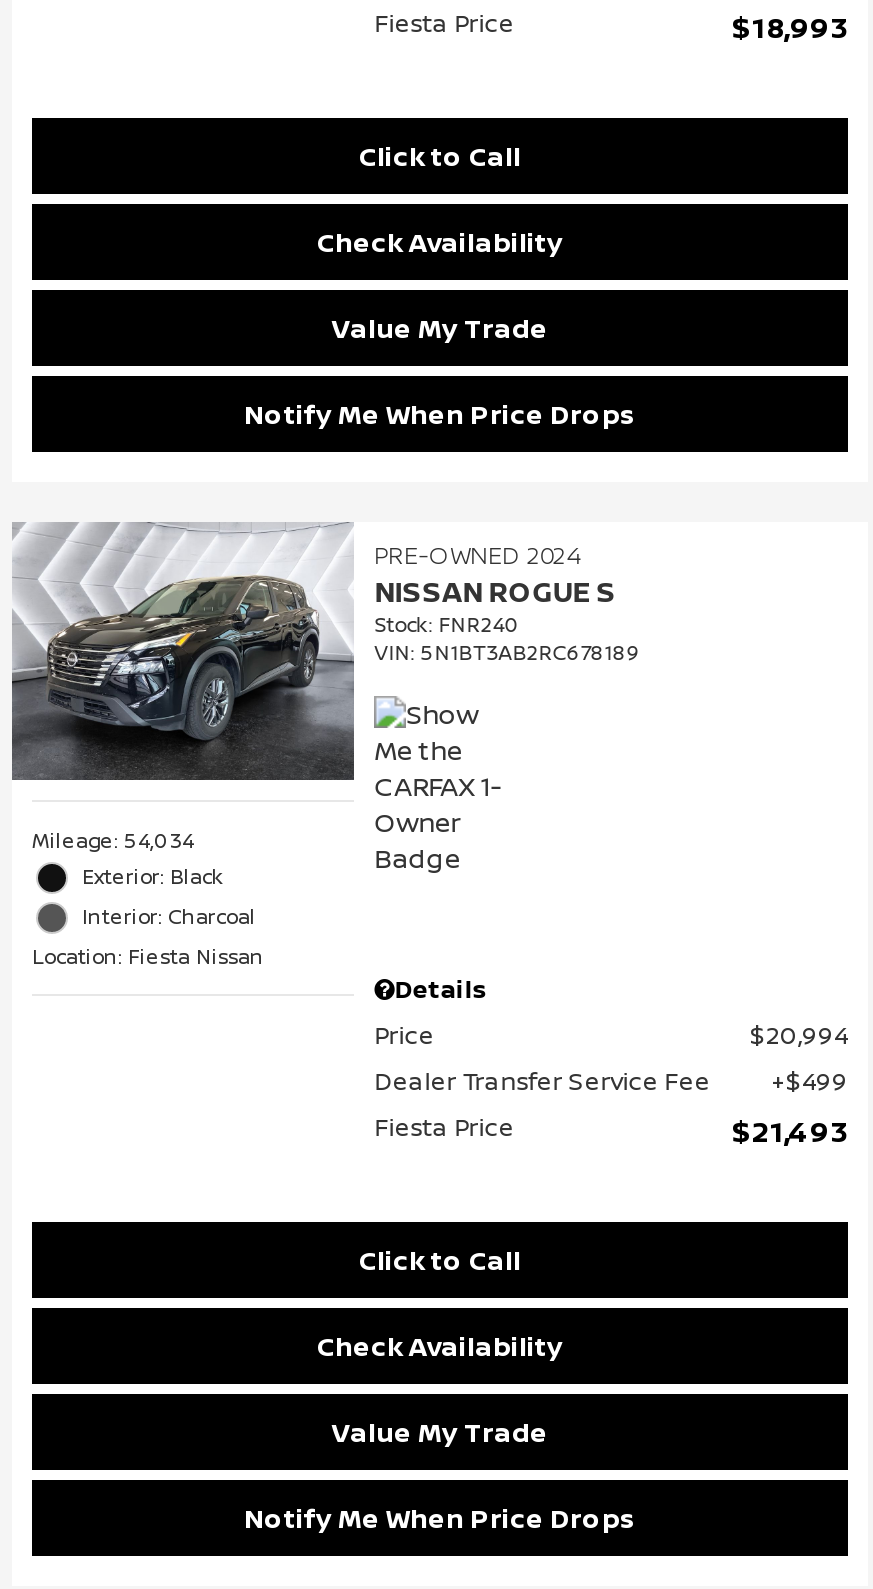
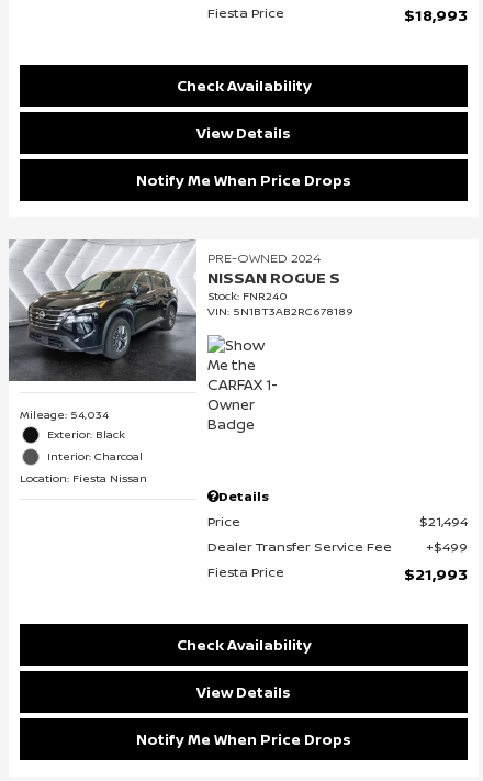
[359,139,521,175] Click to Call -> none
[332,311,548,347] Value My Trade -> [196,123,291,143] View Details
[750,1019,848,1053] $20,994 -> [419,512,468,531] $21,494
[359,1113,848,1279] $21,493 | Click to Call -> [404,564,468,585] $21,993
[332,1415,548,1451] Value My Trade -> [196,683,291,702] View Details

